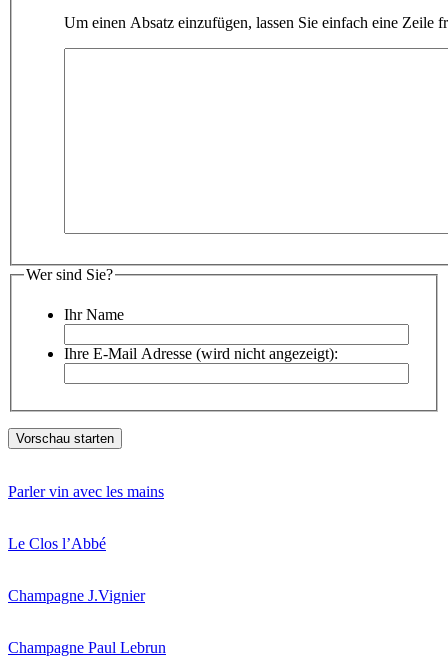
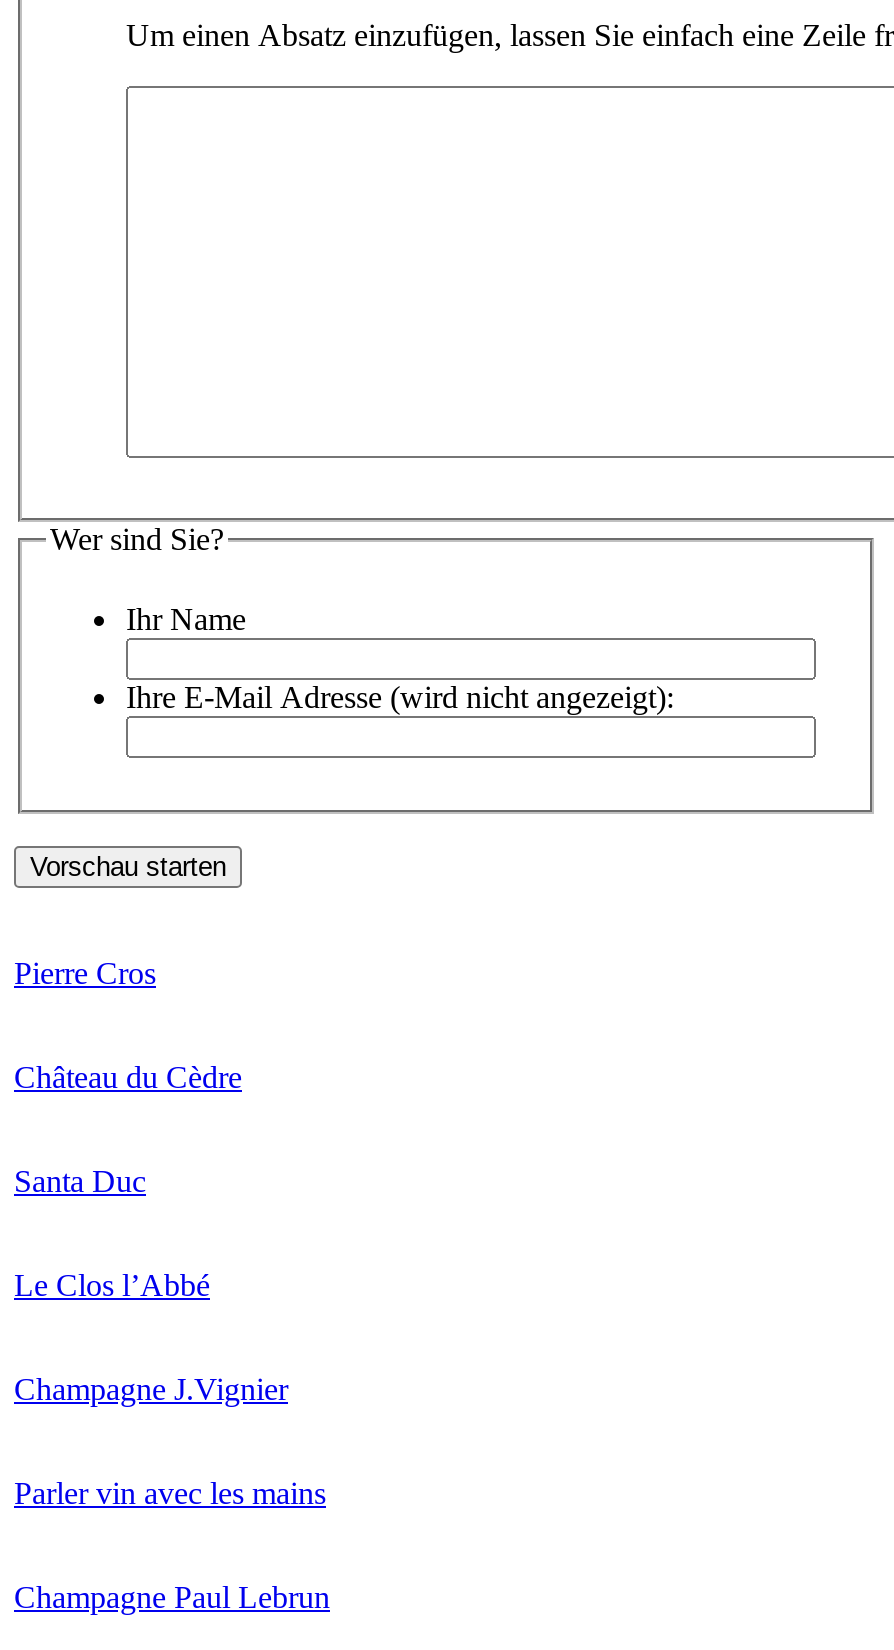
none -> [14,955,242,1197] Pierre Cros | Château du Cèdre | Santa Duc
moved [8,483,164,500] -> [14,1475,326,1509]: Parler vin avec les mains

